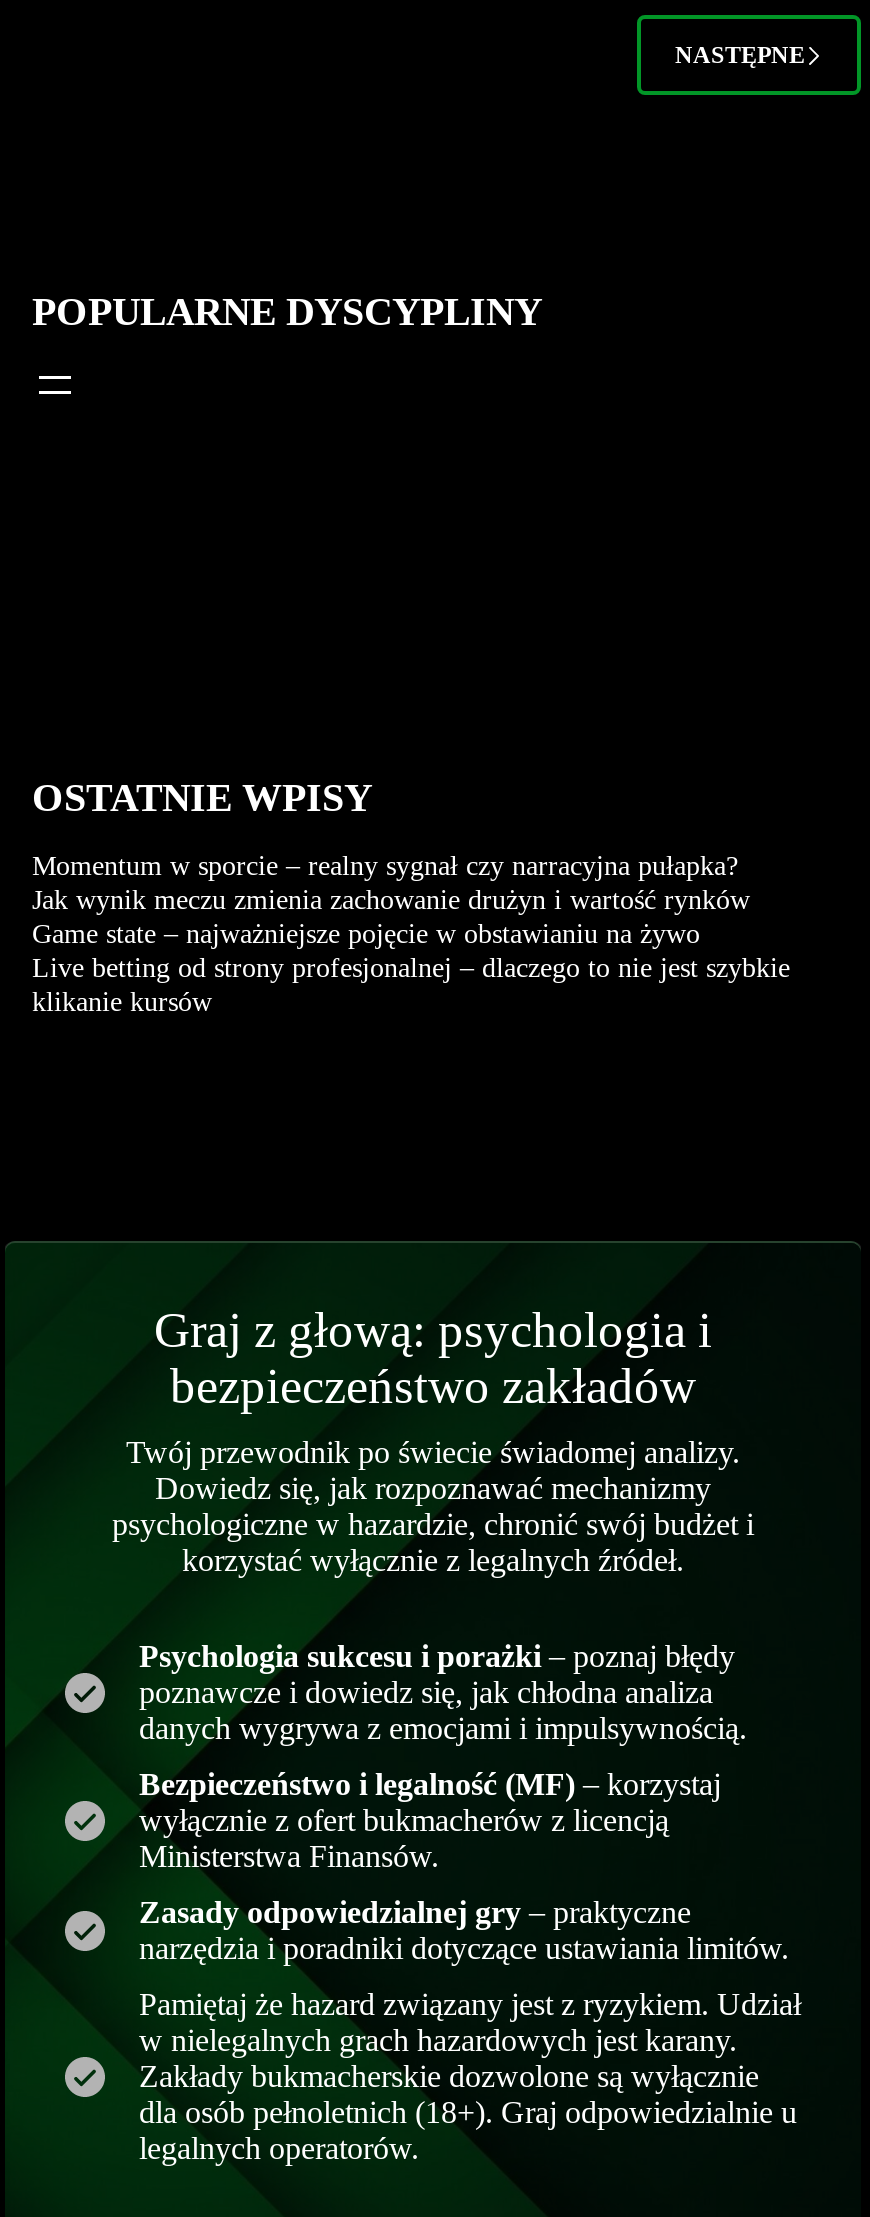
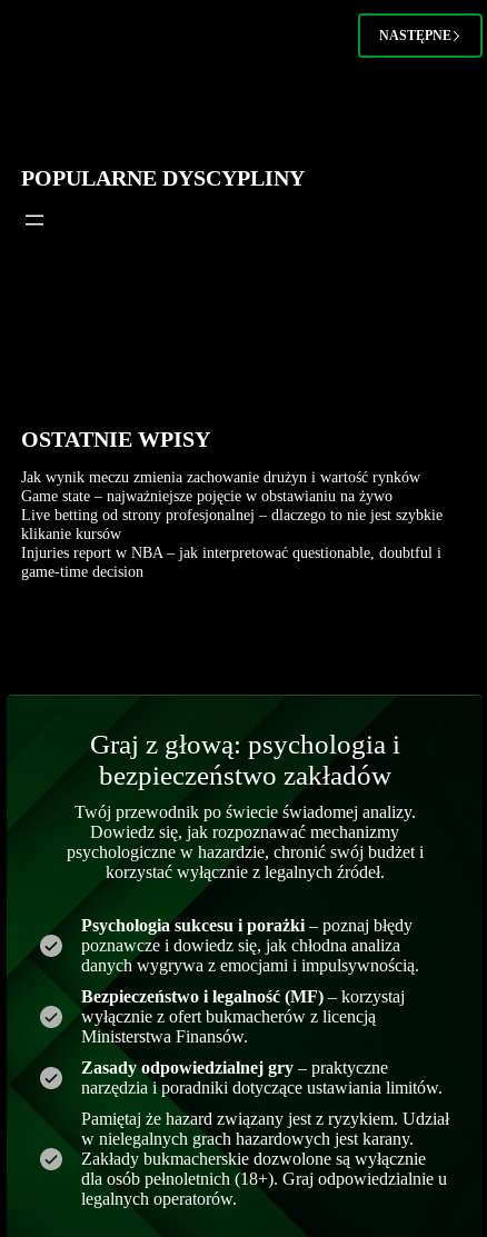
[32,849,738,881] Momentum w sporcie – realny sygnał czy narracyjna pułapka? -> none
moved [32,883,790,1017] -> [22,467,443,542]: Jak wynik meczu zmienia zachowanie drużyn i wartość rynków | Game state – najważniejsze pojęcie w obstawianiu na żywo | Live betting od strony profesjonalnej – dlaczego to nie jest szybkie | klikanie kursów
none -> [22,543,442,580] Injuries report w NBA – jak interpretować questionable, doubtful i | game-time decision

